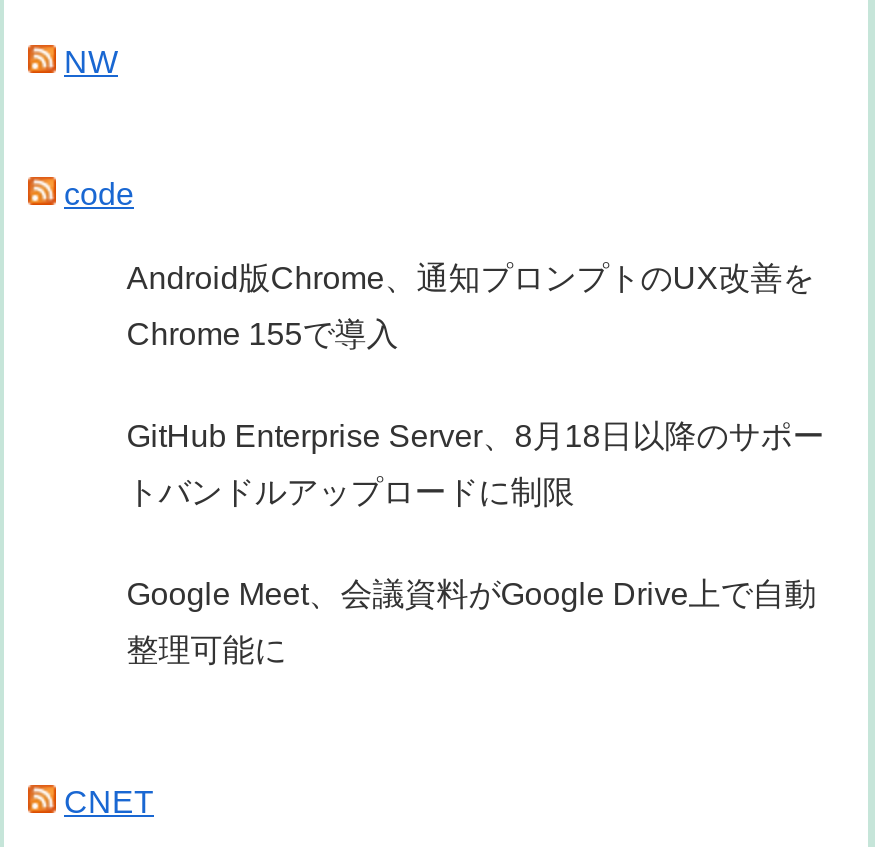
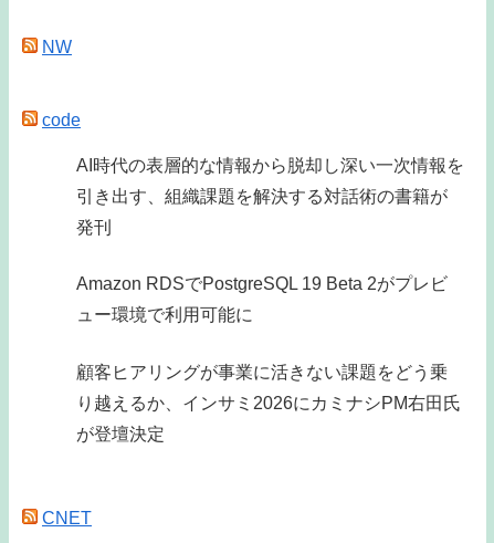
[126,259,824,666] Android版Chrome、通知プロンプトのUX改善を | Chrome 155で導入 | GitHub Enterprise Server、8月18日以降のサポー | トバンドルアップロードに制限 | Google Meet、会議資料がGoogle Drive上で自動 | 整理可能に -> [76,156,464,443] AI時代の表層的な情報から脱却し深い一次情報を | 引き出す、組織課題を解決する対話術の書籍が | 発刊 | Amazon RDSでPostgreSQL 19 Beta 2がプレビ | ュー環境で利用可能に | 顧客ヒアリングが事業に活きない課題をどう乗 | り越えるか、インサミ2026にカミナシPM右田氏 | が登壇決定

